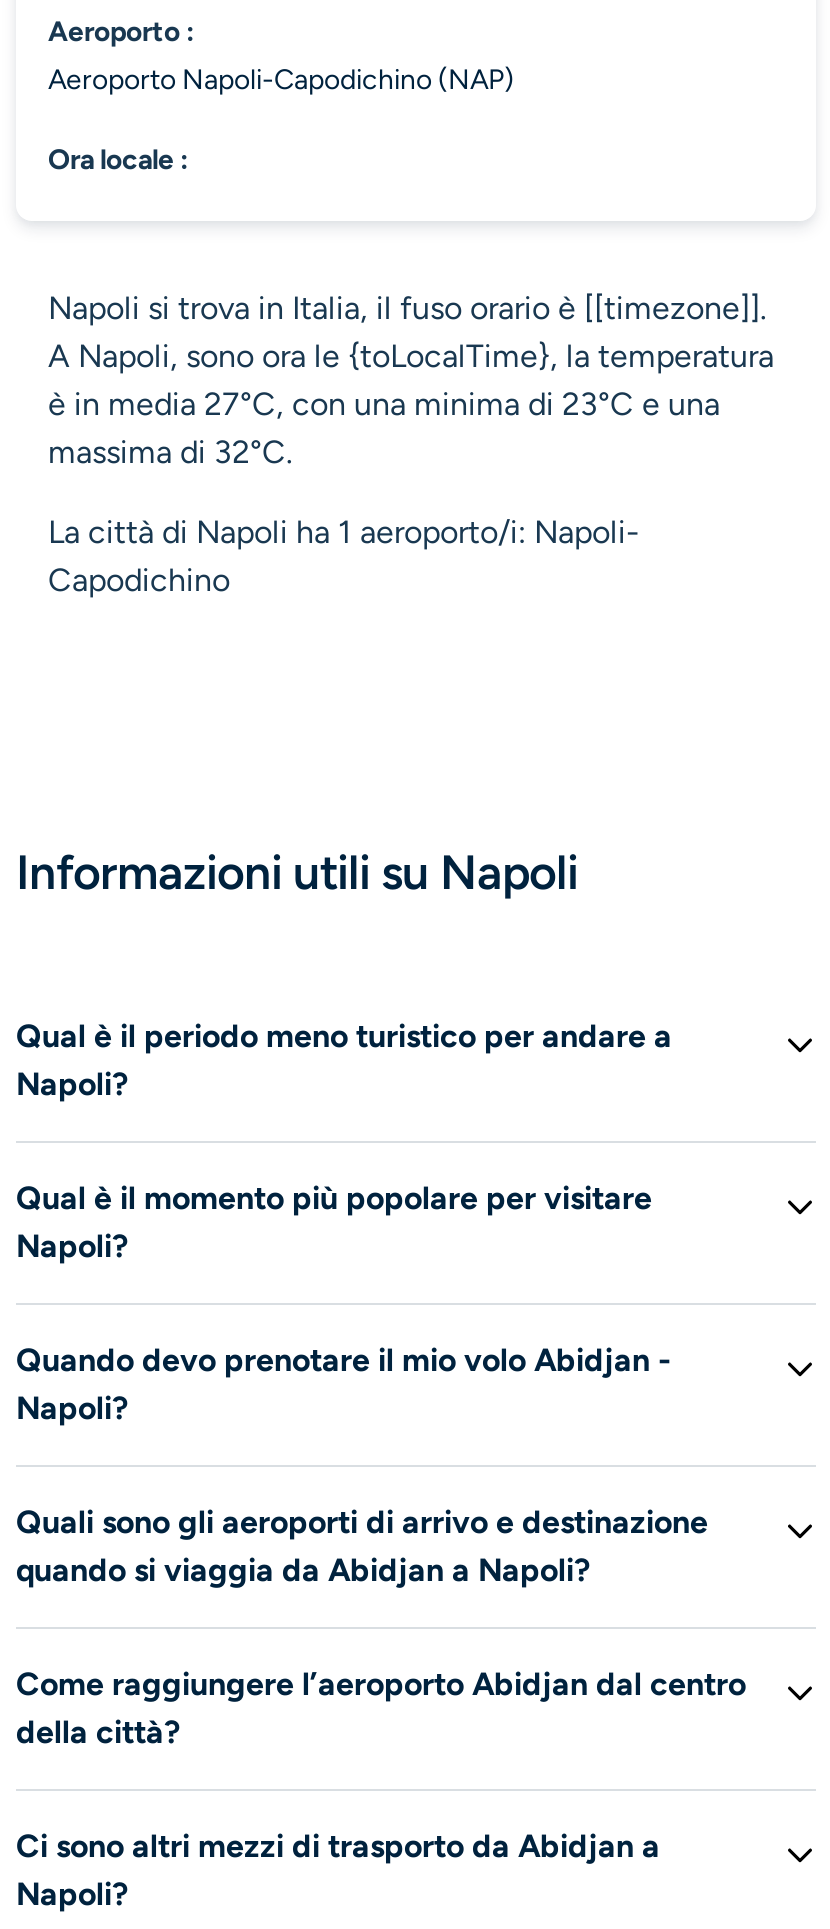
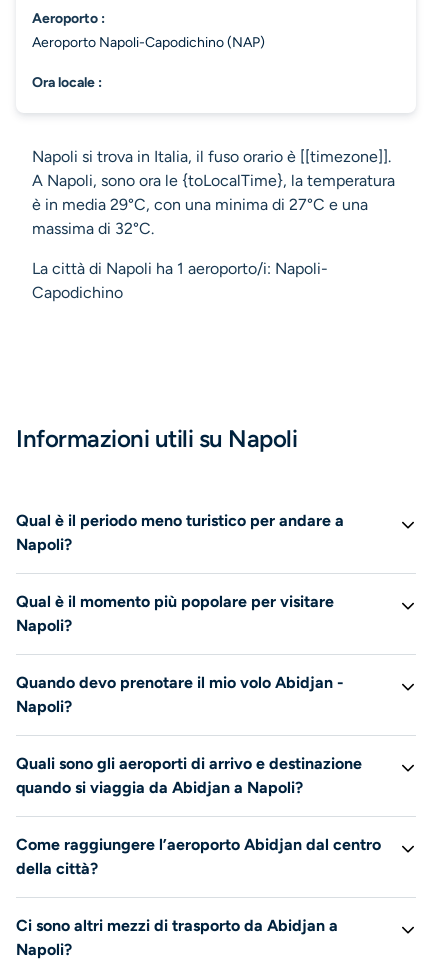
[48,385,720,423] è in media 27°C, con una minima di 23°C e una -> [32,195,368,214] è in media 29°C, con una minima di 27°C e una

